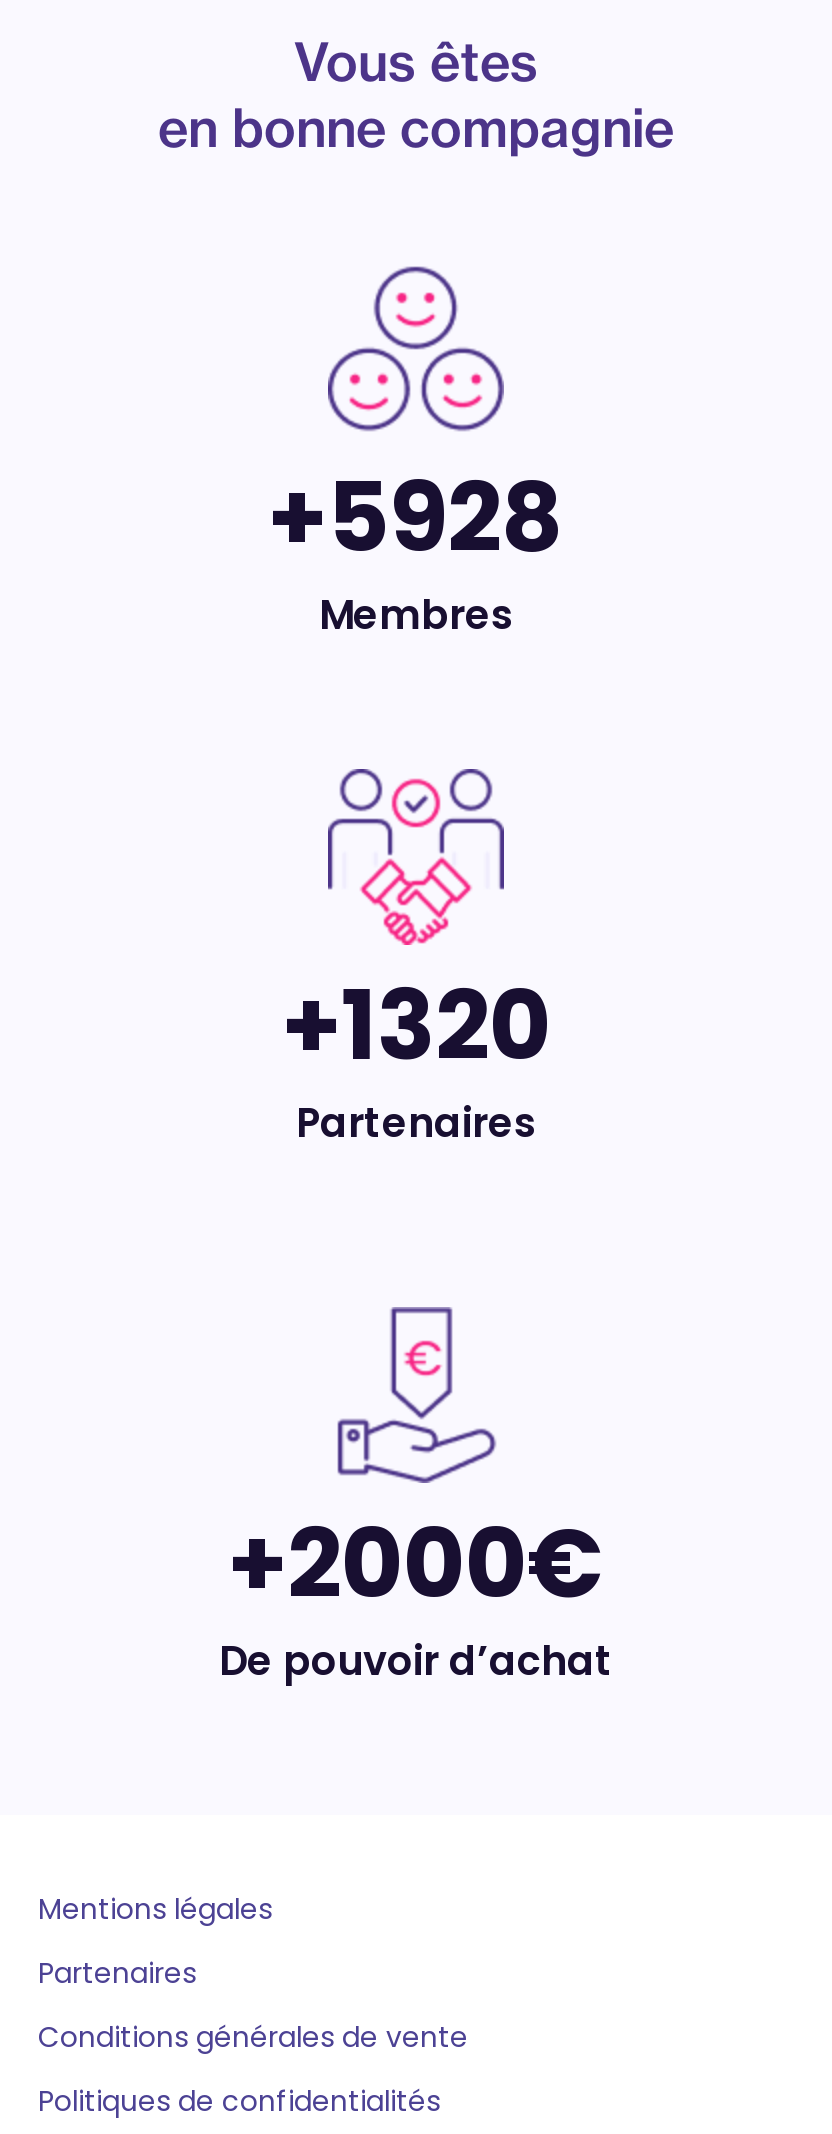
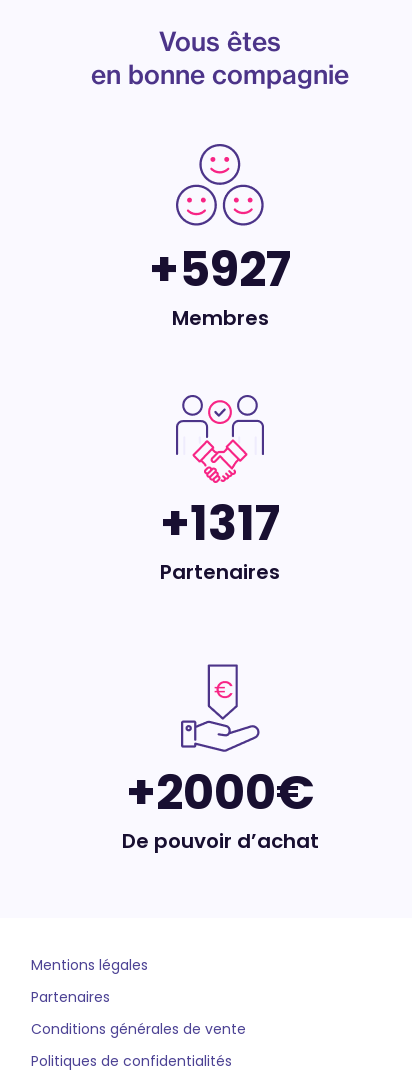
[267,450,565,584] +5928 -> [149,235,291,302] +5927
[281,958,551,1092] +1320 -> [160,489,280,556] +1317

